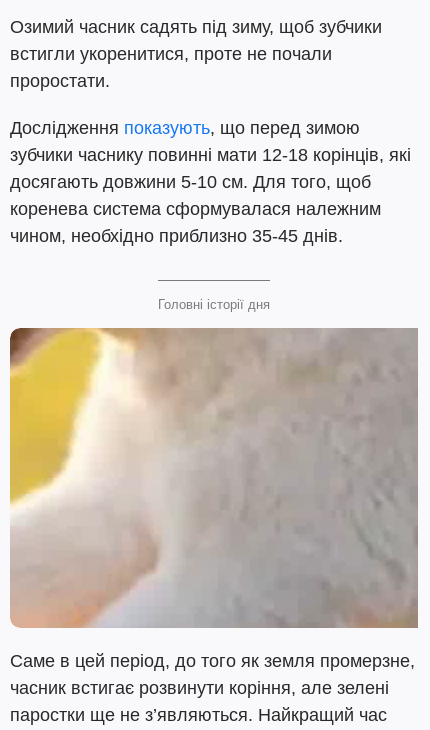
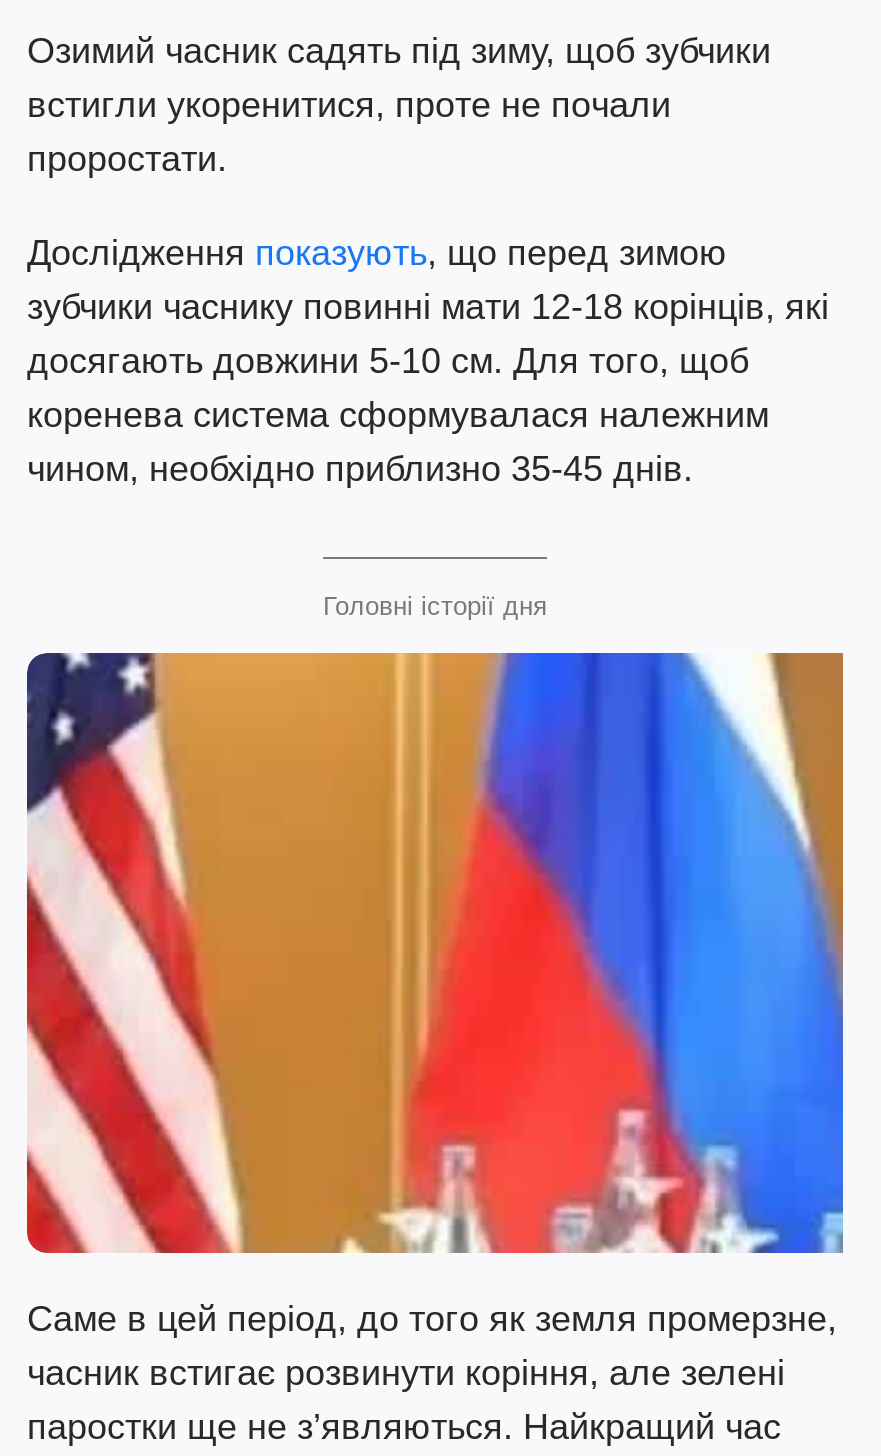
[9,327,419,629] [image] -> [25,651,845,1255] [image]

